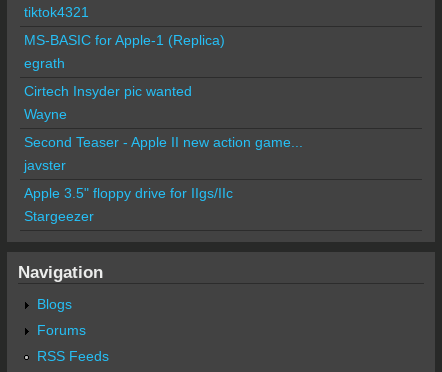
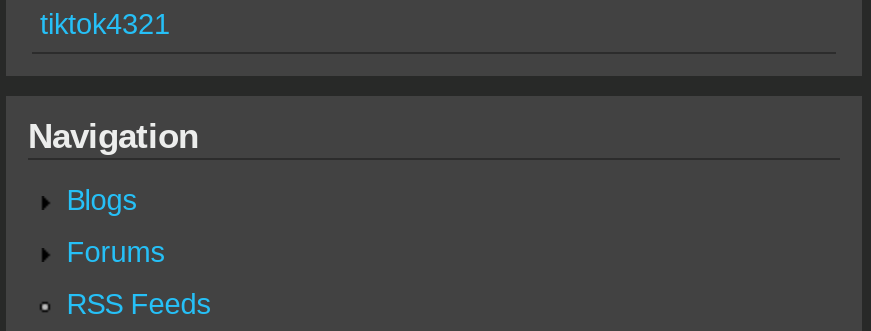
[24,32,303,224] MS-BASIC for Apple-1 (Replica) | egrath | Cirtech Insyder pic wanted | Wayne | Second Teaser - Apple II new action game... | javster | Apple 3.5" floppy drive for IIgs/IIc | Stargeezer -> none

